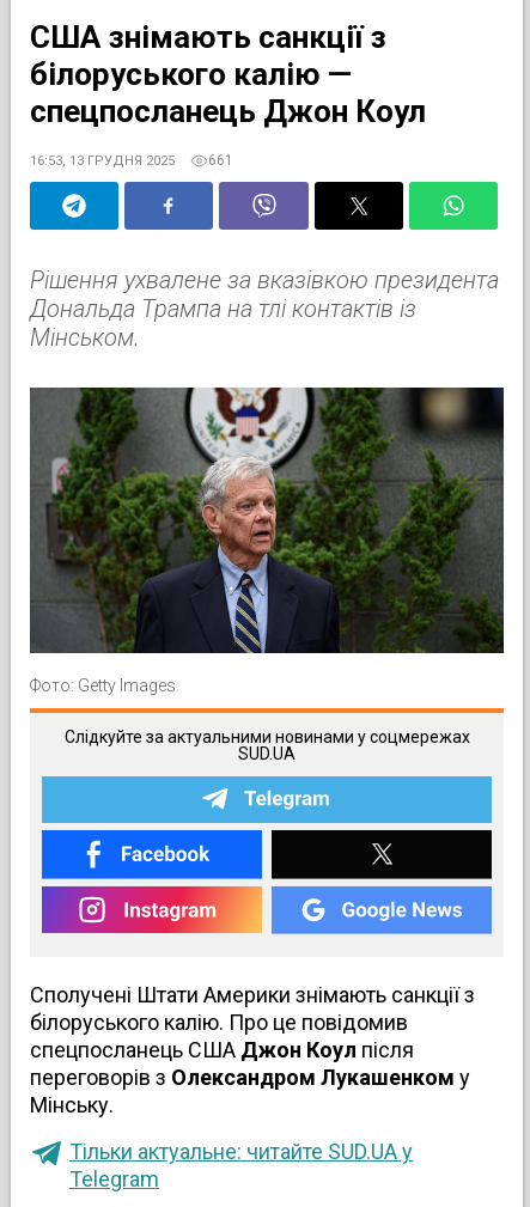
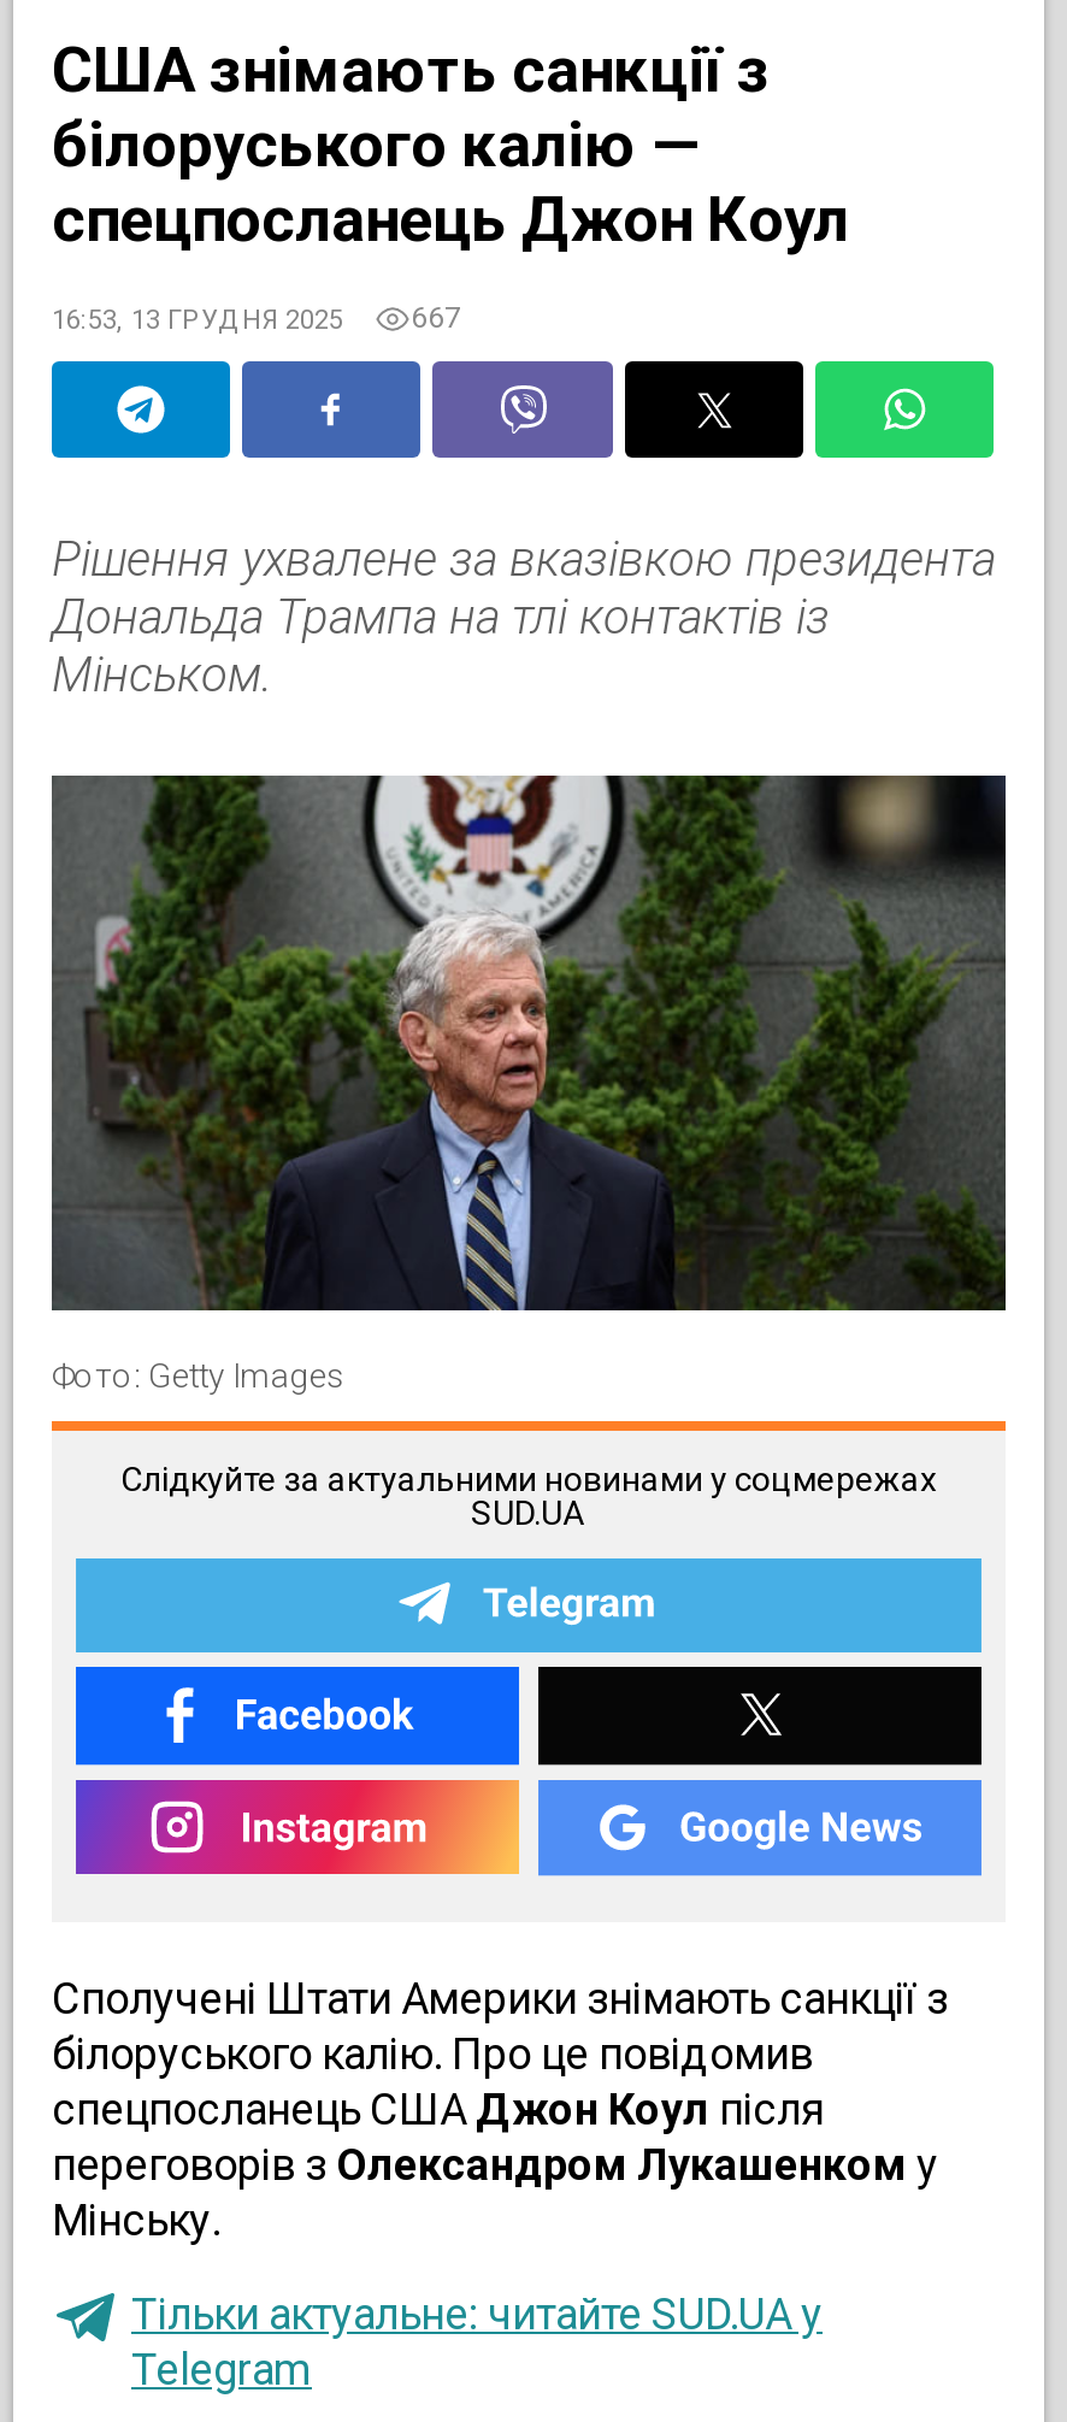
[30,152,233,169] 16:53, 13 ГРУДНЯ 2025 661 -> [52,302,461,335] 16:53, 13 ГРУДНЯ 2025 667

